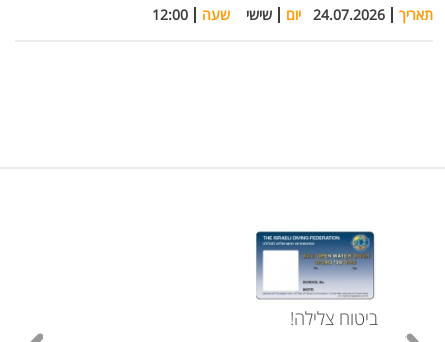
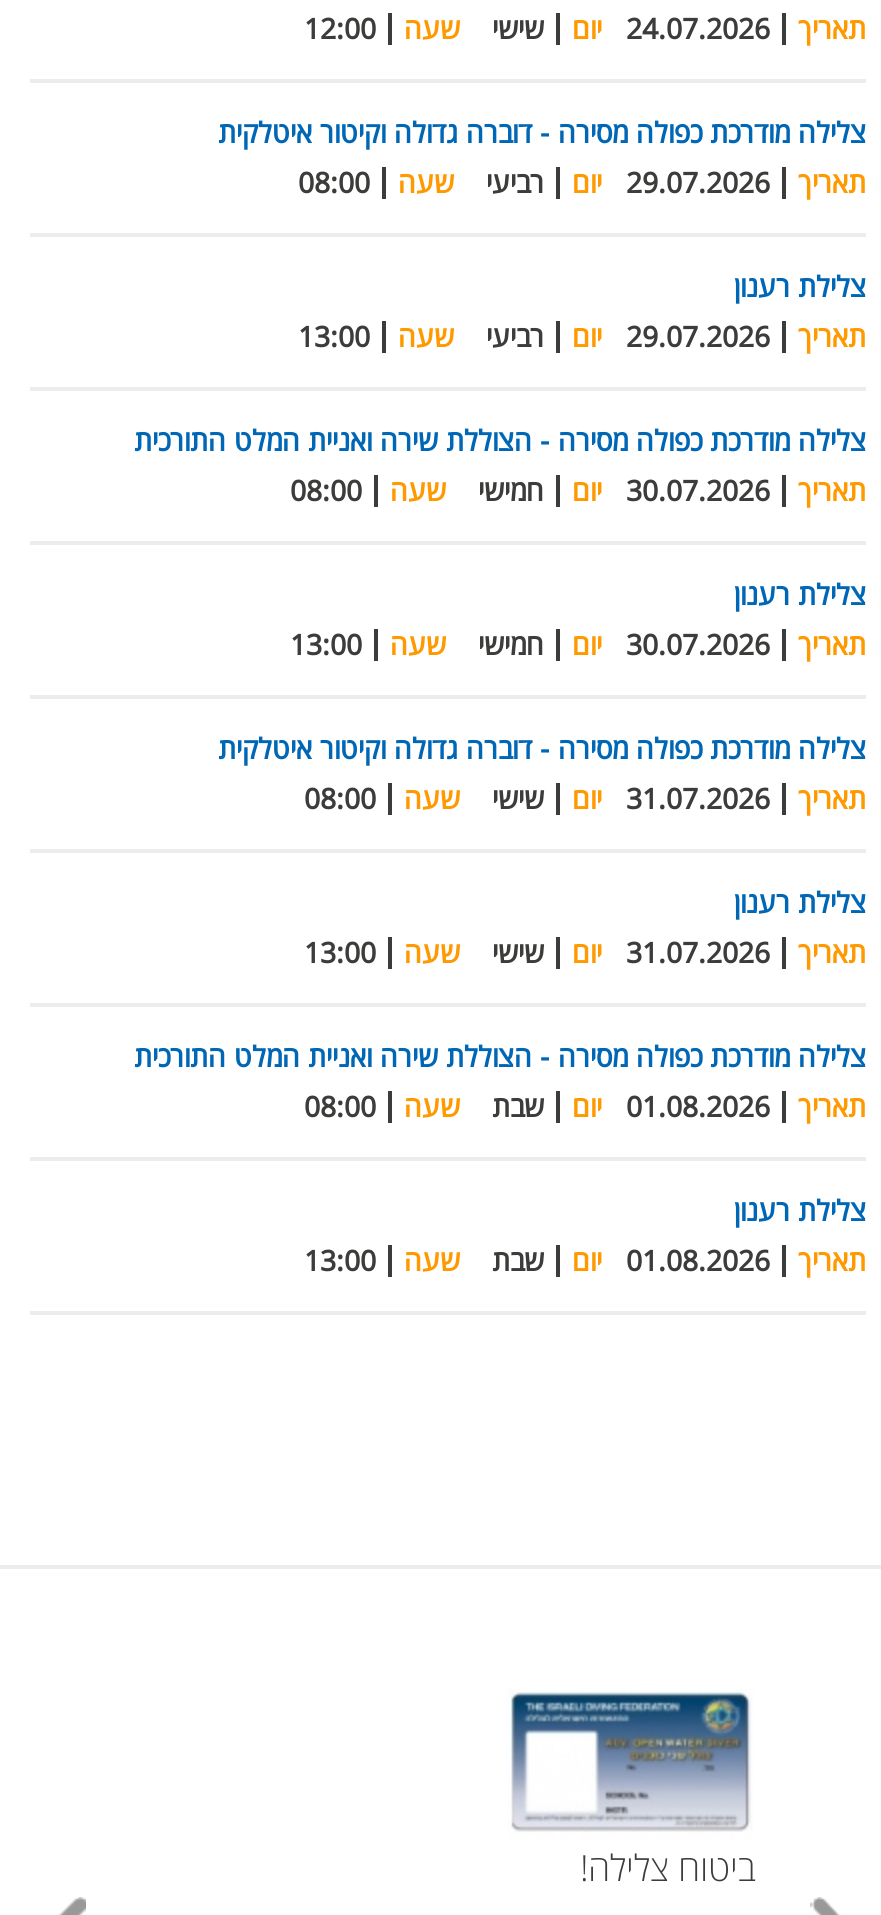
none -> [134,112,866,1278] צלילה מודרכת כפולה מסירה - דוברה גדולה וקיטור איטלקית | תאריך 29.07.2026 יום רביעי שעה 08:00 | צלילת רענון | תאריך 29.07.2026 יום רביעי שעה 13:00 | צלילה מודרכת כפולה מסירה - הצוללת שירה ואניית המלט התורכית | תאריך 30.07.2026 יום חמישי שעה 08:00 | צלילת רענון | תאריך 30.07.2026 יום חמישי שעה 13:00 | צלילה מודרכת כפולה מסירה - דוברה גדולה וקיטור איטלקית | תאריך 31.07.2026 יום שישי שעה 08:00 | צלילת רענון | תאריך 31.07.2026 יום שישי שעה 13:00 | צלילה מודרכת כפולה מסירה - הצוללת שירה ואניית המלט התורכית | תאריך 01.08.2026 יום שבת שעה 08:00 | צלילת רענון | תאריך 01.08.2026 יום שבת שעה 13:00

